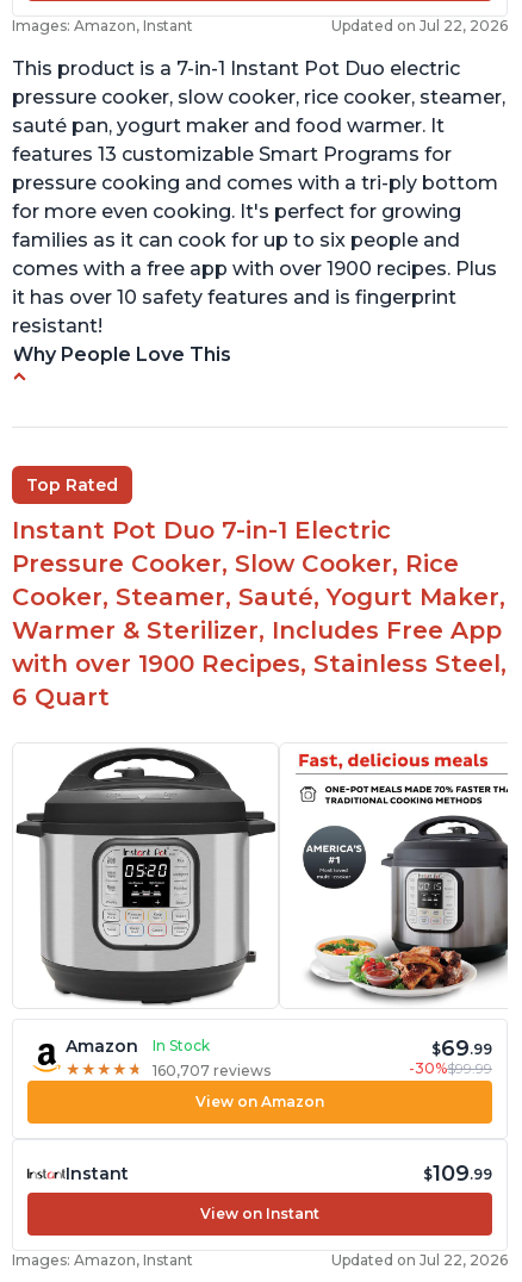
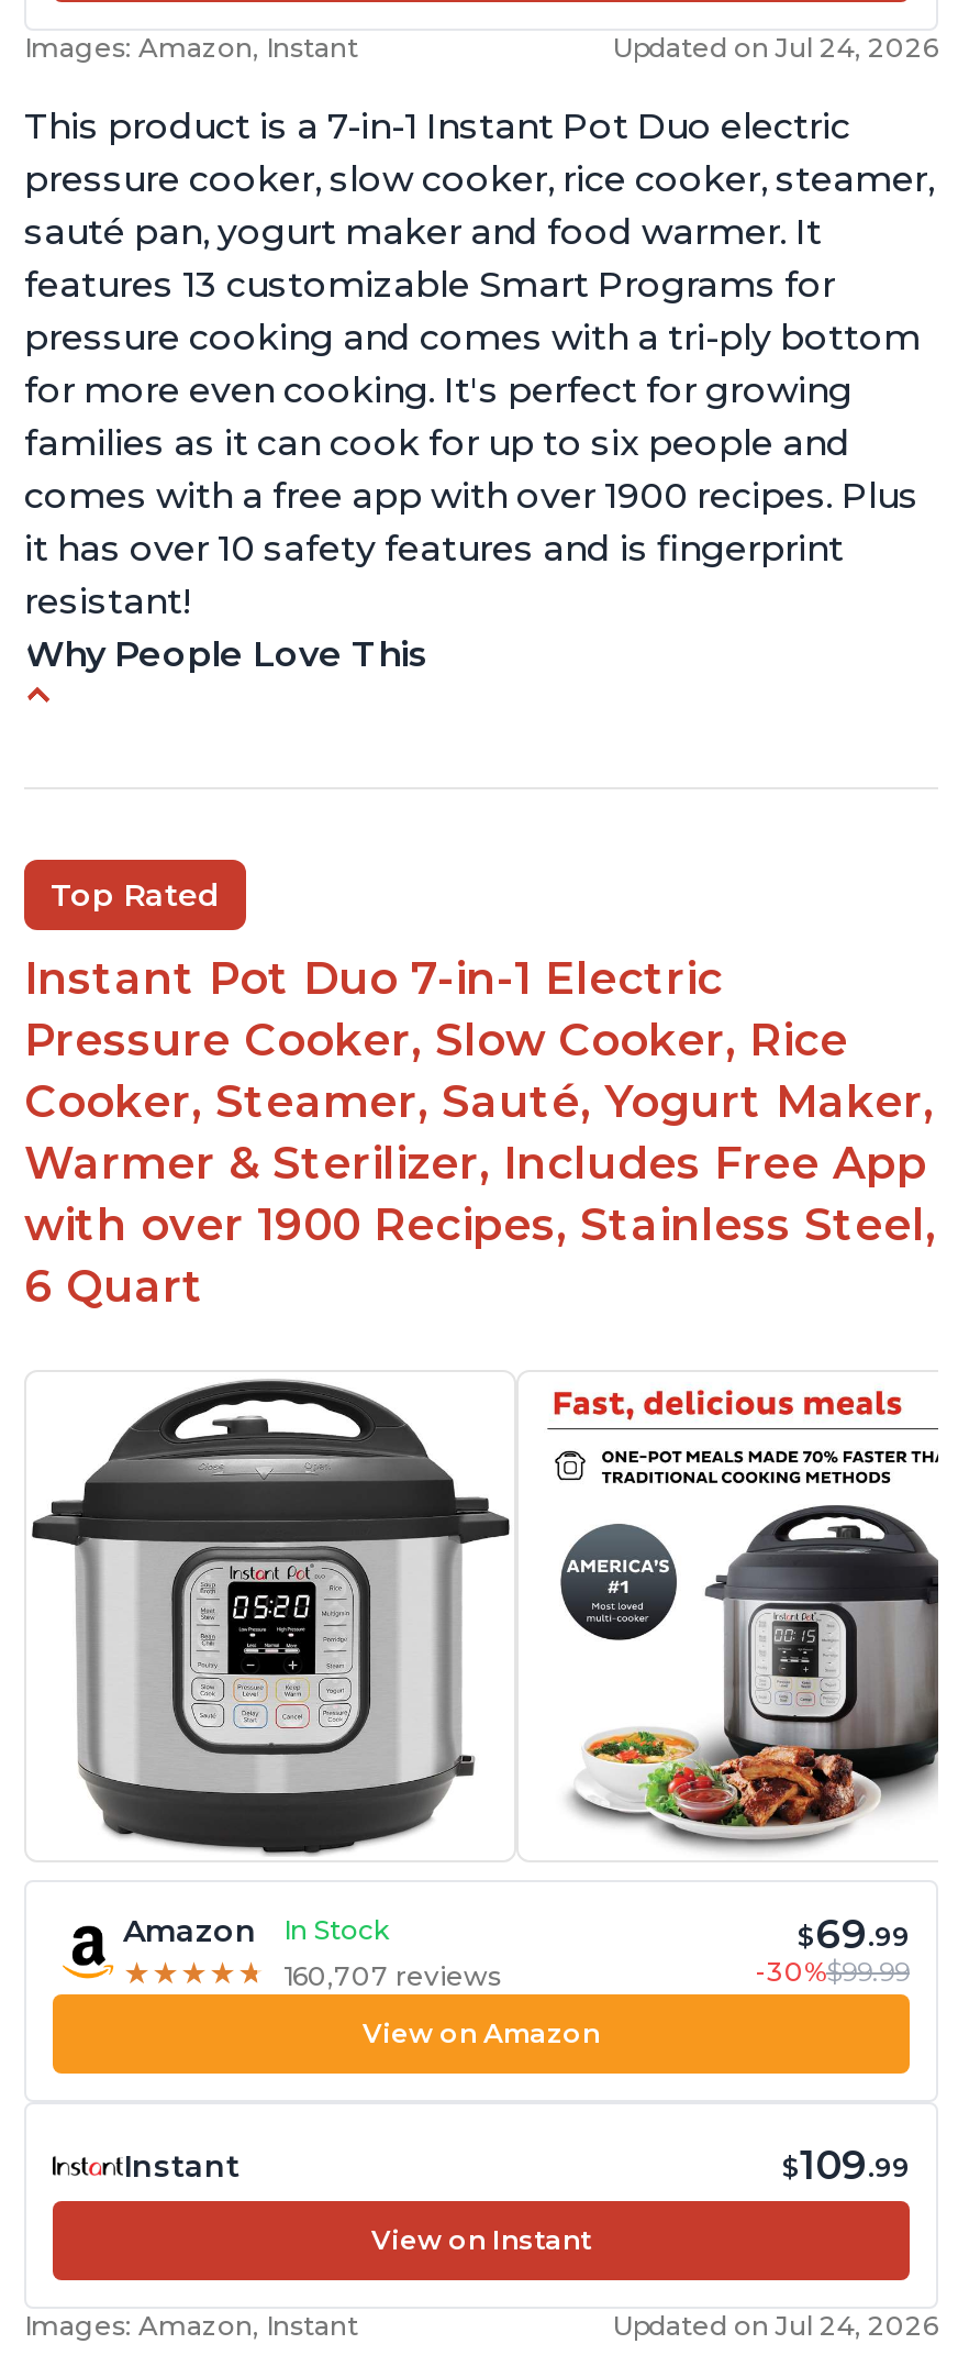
[331,17,508,35] Updated on Jul 22, 2026 -> [613,31,938,64] Updated on Jul 24, 2026
[331,1251,508,1269] Updated on Jul 22, 2026 -> [613,2309,938,2342] Updated on Jul 24, 2026

